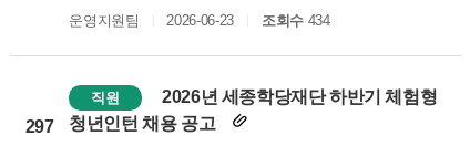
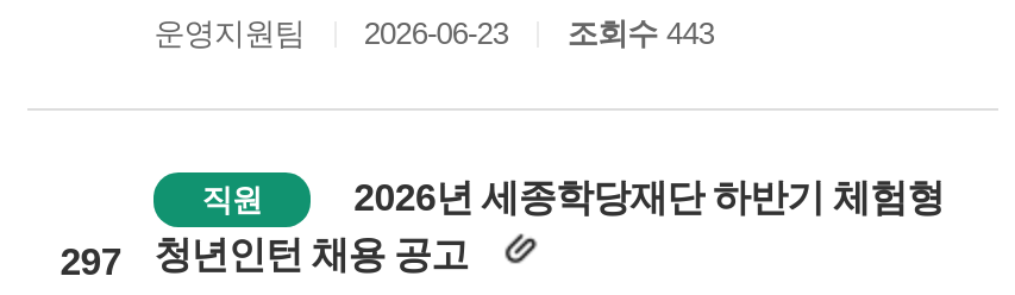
[69,12,330,29] 운영지원팀 2026-06-23 조회수 434 -> [154,15,714,51] 운영지원팀 2026-06-23 조회수 443

